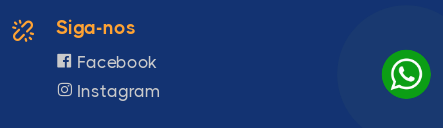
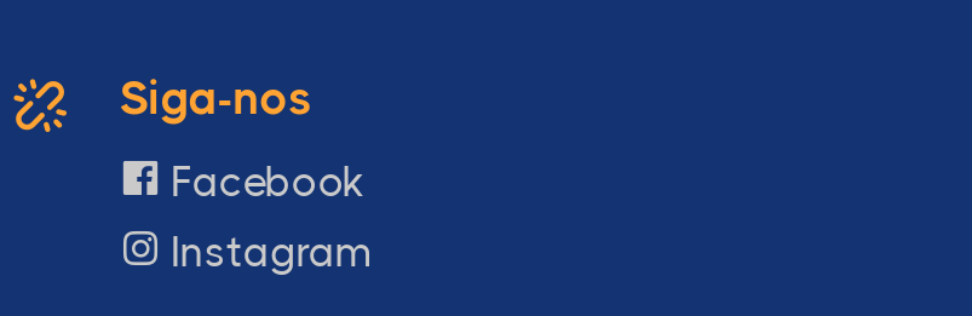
[381,49,432,100] [image] -> none

